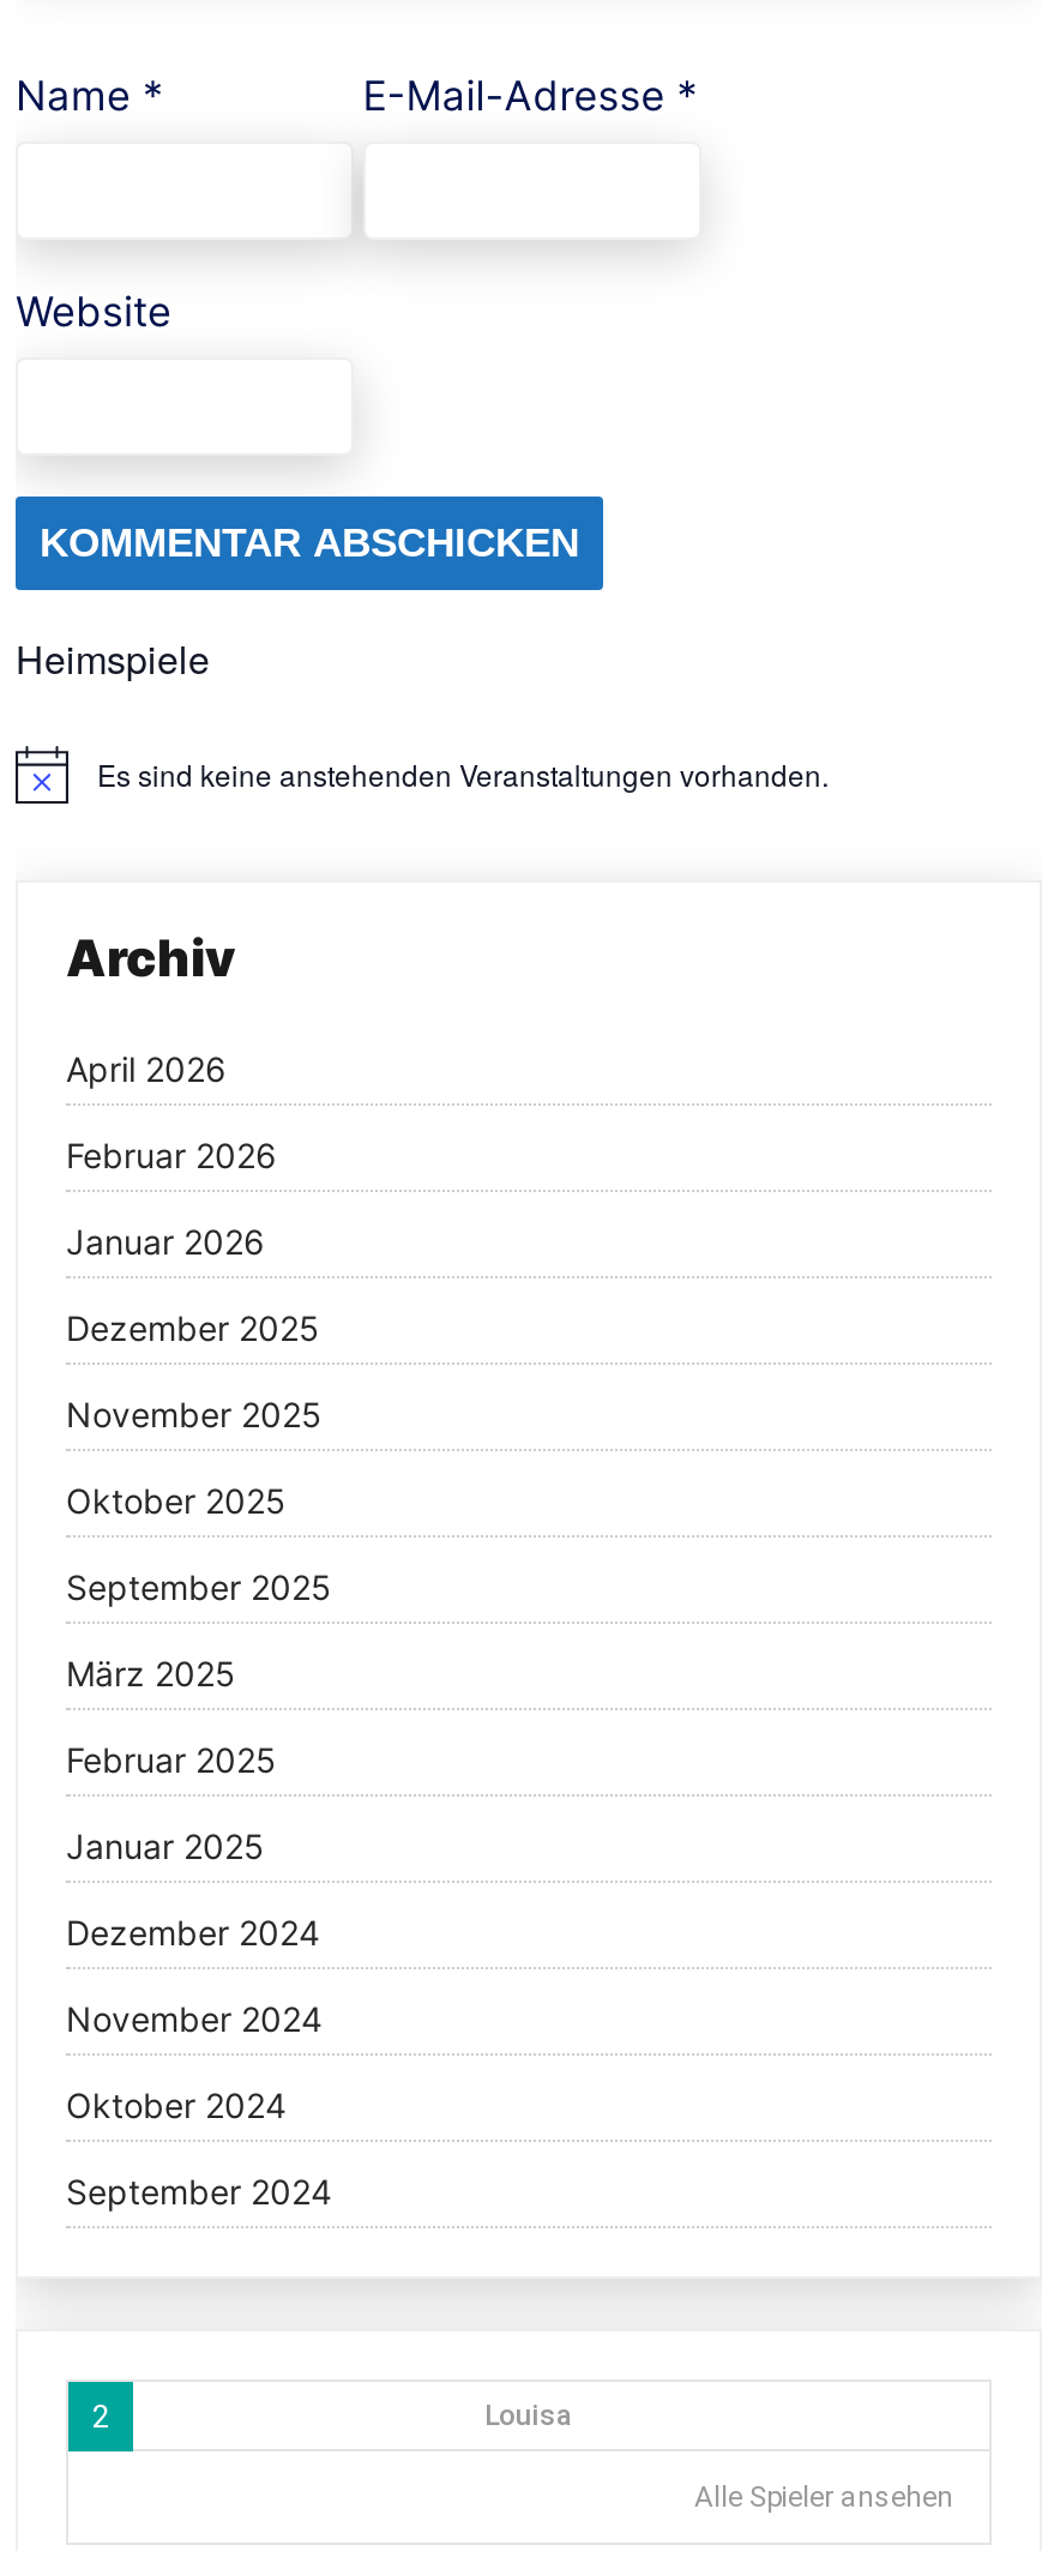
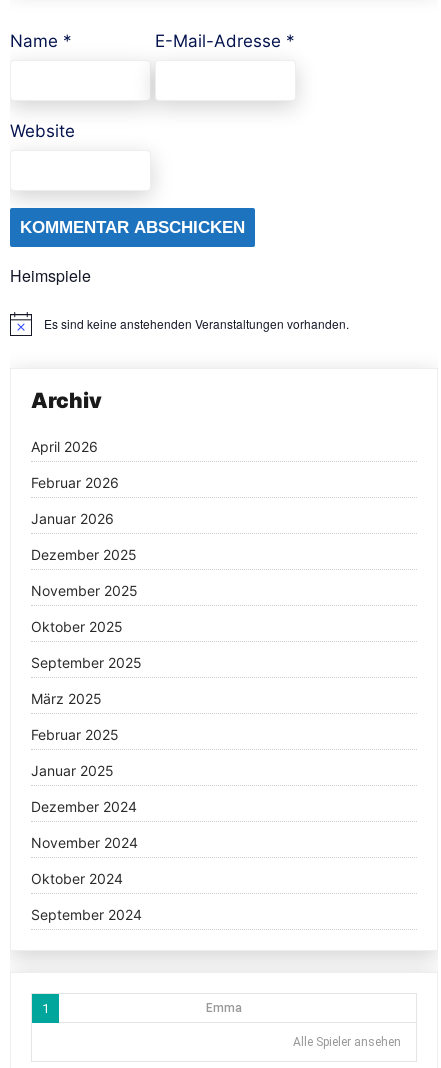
[92,2398,573,2434] 2 | Louisa -> [42,1001,242,1016] 1 | Emma

